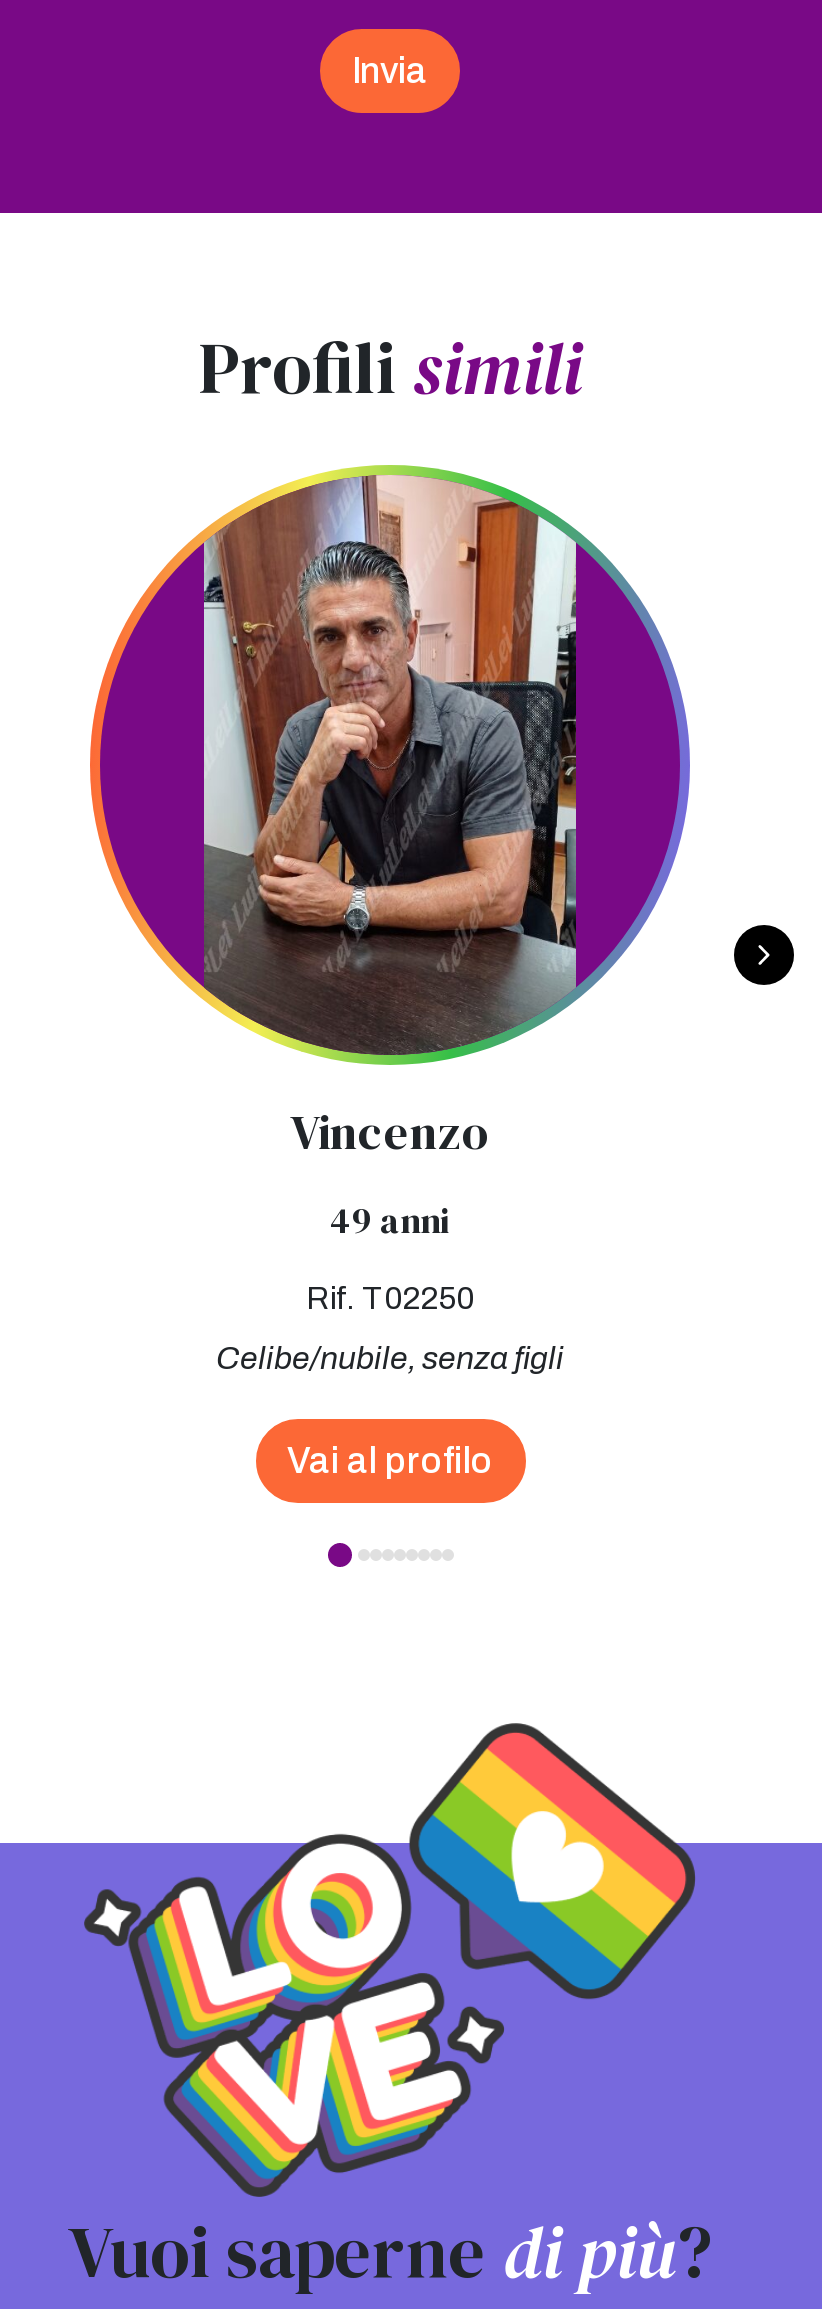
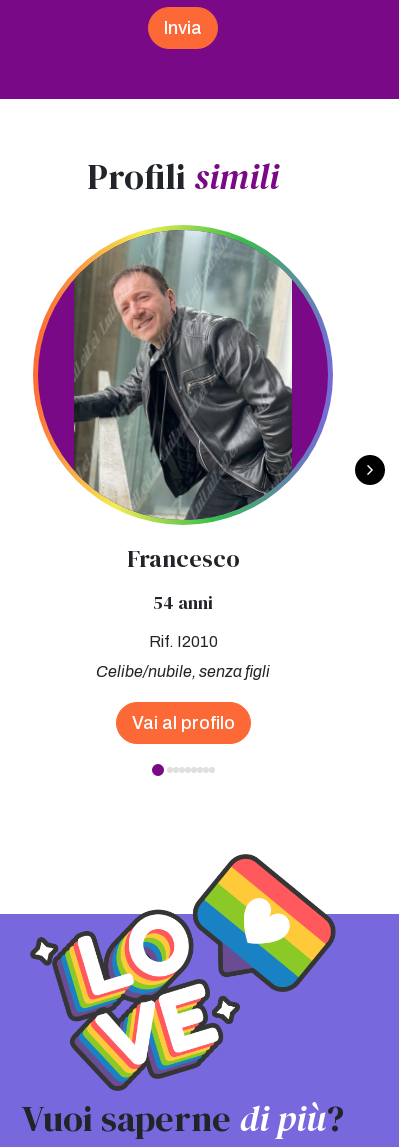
[172,473,608,1165] [image] | Vincenzo -> [73,230,293,575] [image] | Francesco
[330,1195,450,1245] 49 anni -> [153,590,213,615] 54 anni
[306,1281,474,1315] Rif. T02250 -> [148,633,217,650] Rif. I2010

